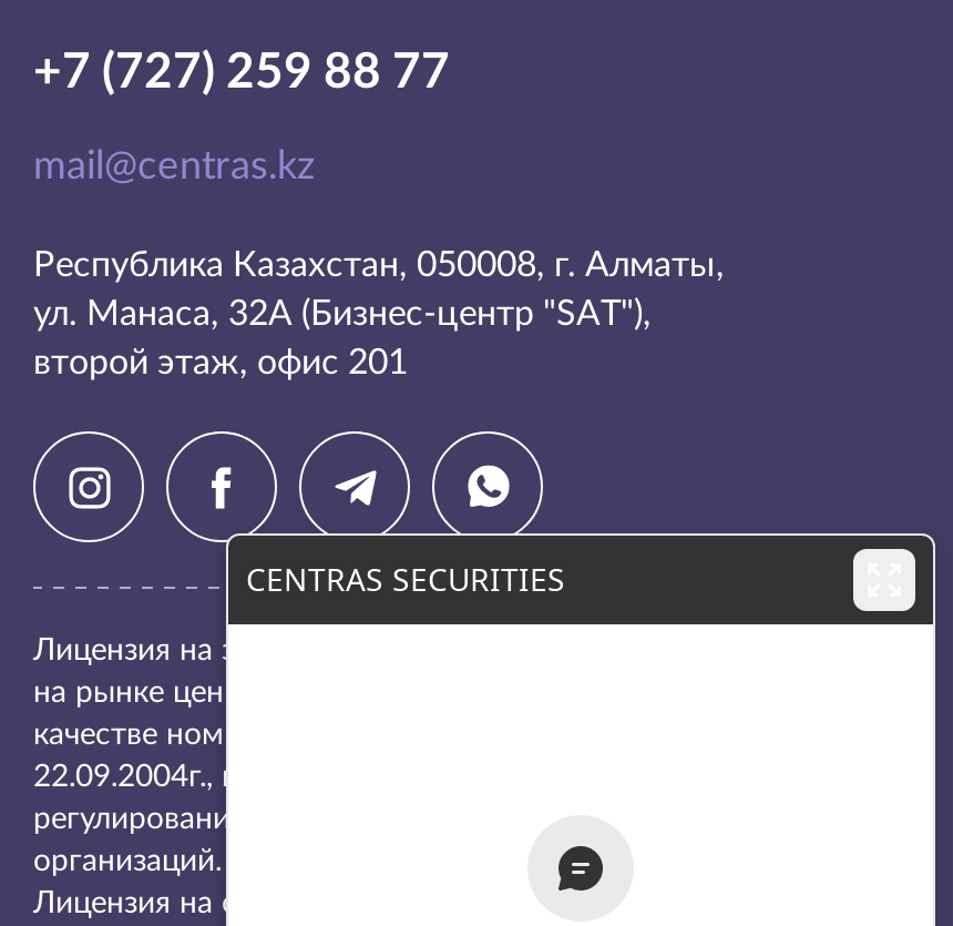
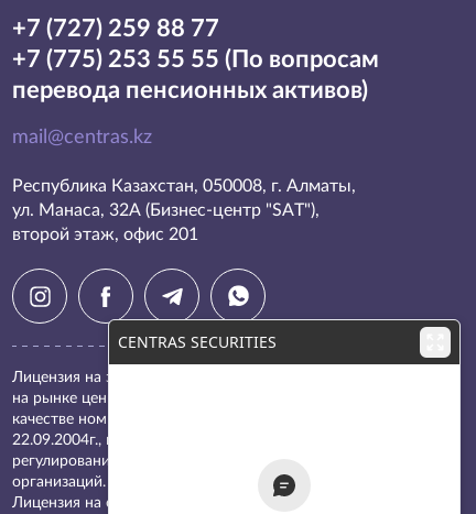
none -> [12,47,379,102] +7 (775) 253 55 55 (По вопросам | перевода пенсионных активов)

